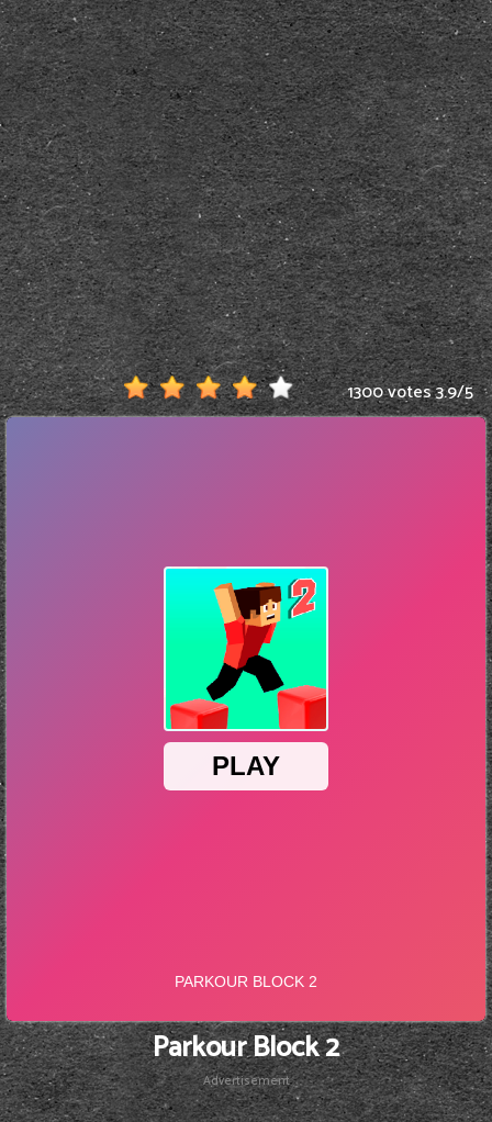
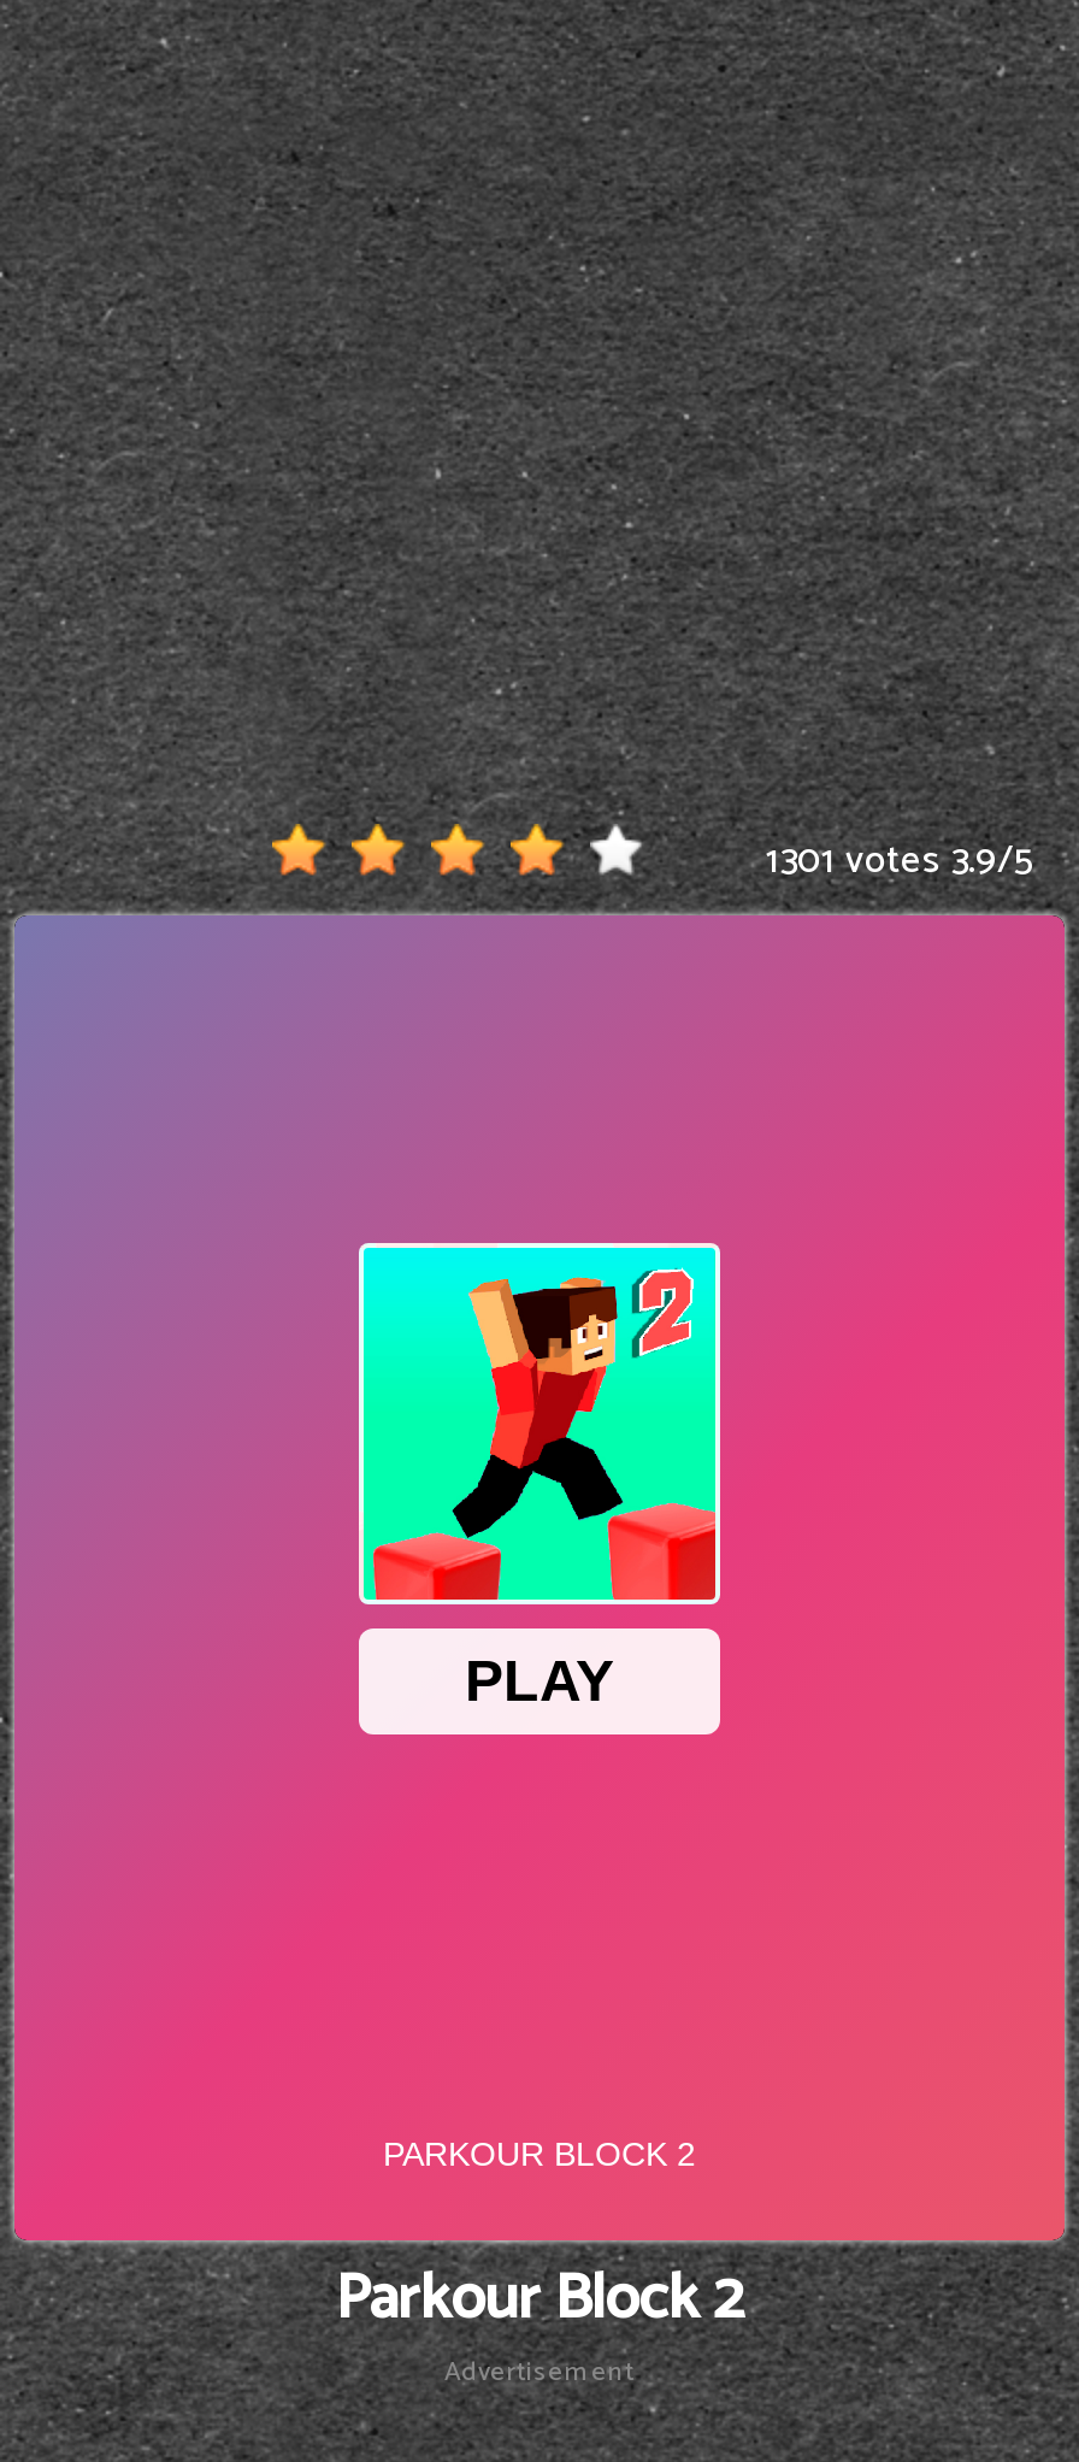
[347,378,473,407] 1300 votes 3.9/5 -> [766,829,1033,894] 1301 votes 3.9/5

